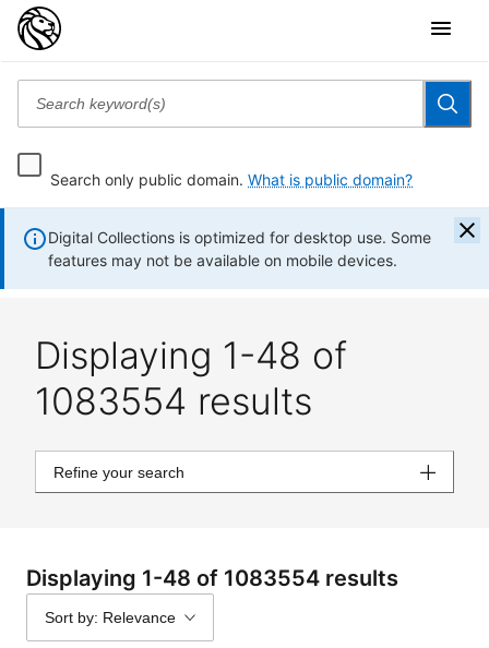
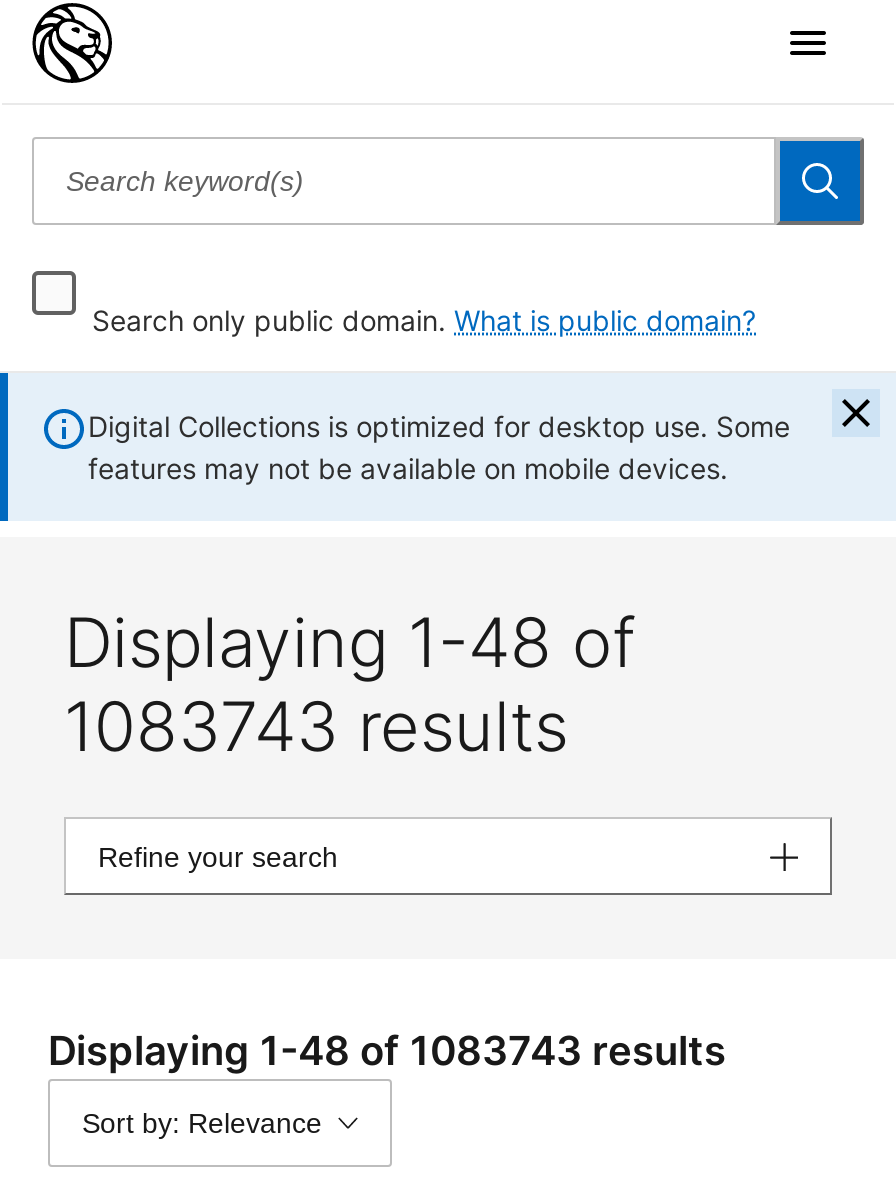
[35,379,312,423] 1083554 results -> [64,685,568,767] 1083743 results
[26,565,398,591] Displaying 1-48 of 1083554 results -> [48,1027,726,1075] Displaying 1-48 of 1083743 results

